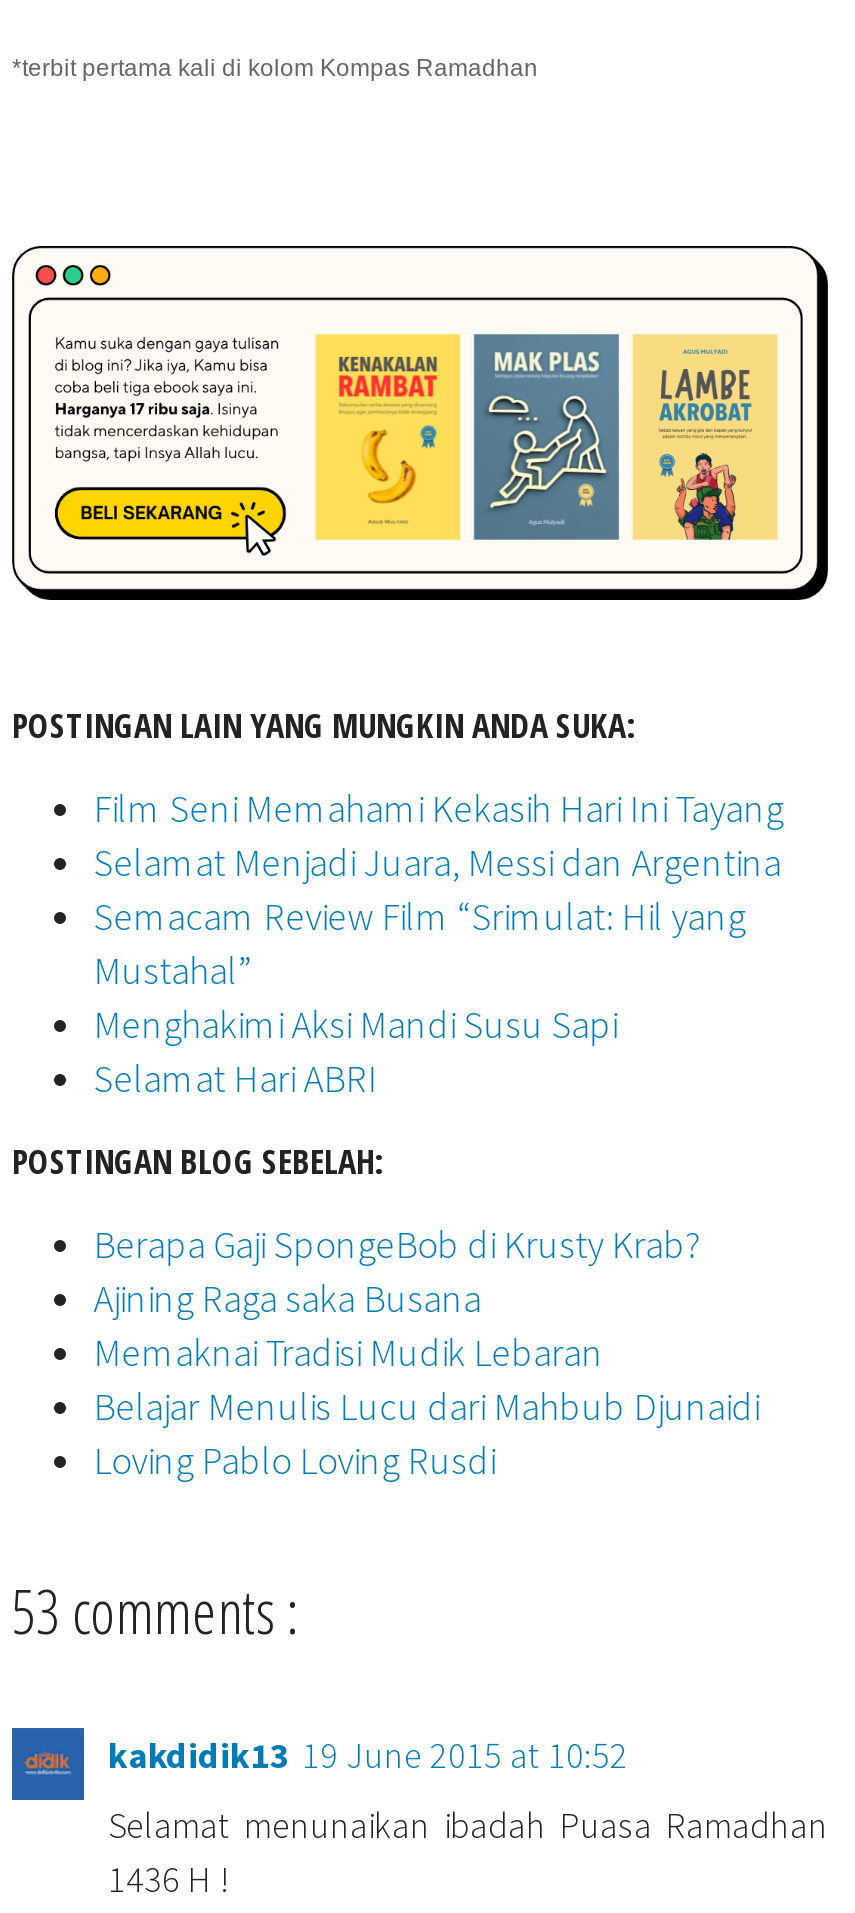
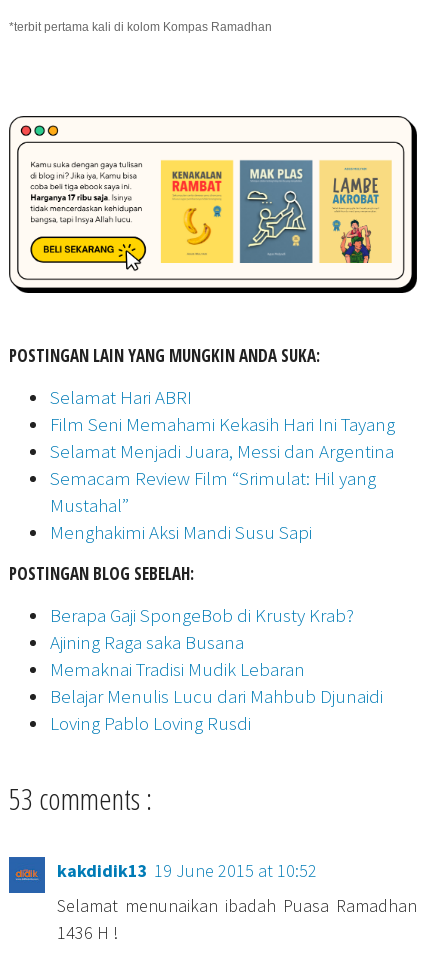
moved [94,784,784,1048] -> [50,412,395,544]: Film Seni Memahami Kekasih Hari Ini Tayang | Selamat Menjadi Juara, Messi dan Argentina | Semacam Review Film “Srimulat: Hil yang | Mustahal” | Menghakimi Aksi Mandi Susu Sapi
moved [94,1054,378,1102] -> [50,385,192,409]: Selamat Hari ABRI

